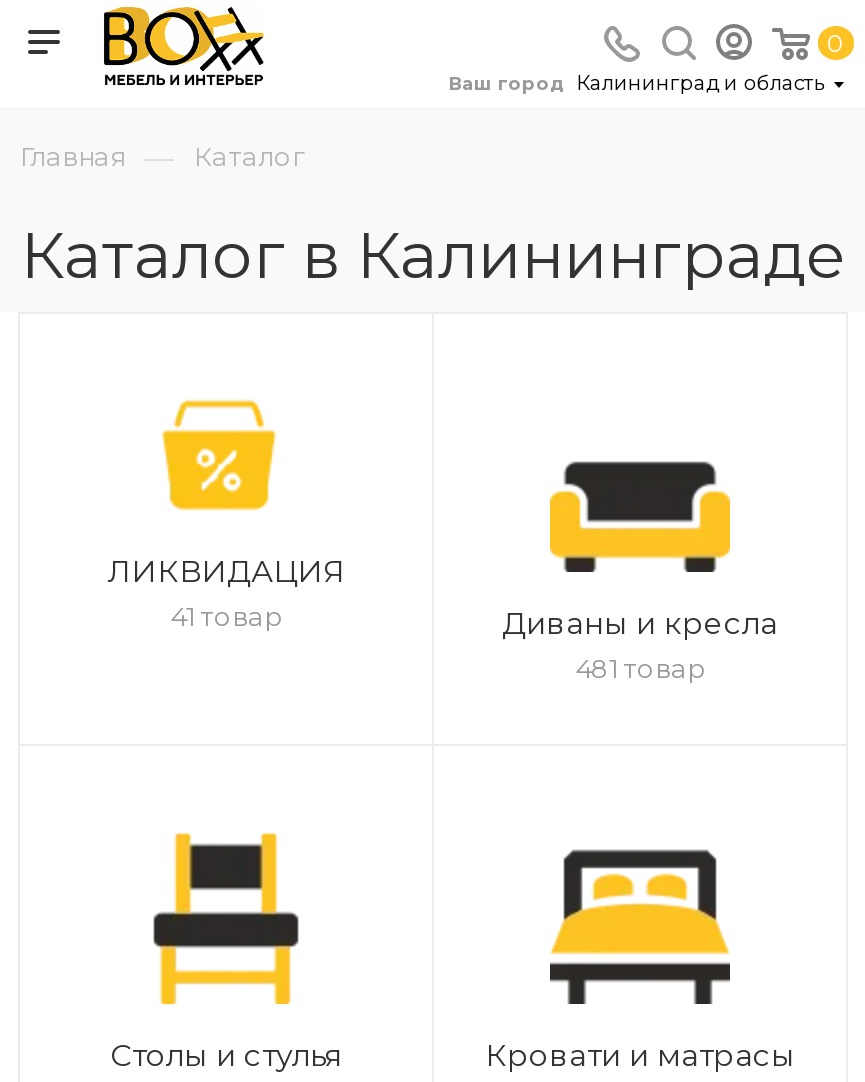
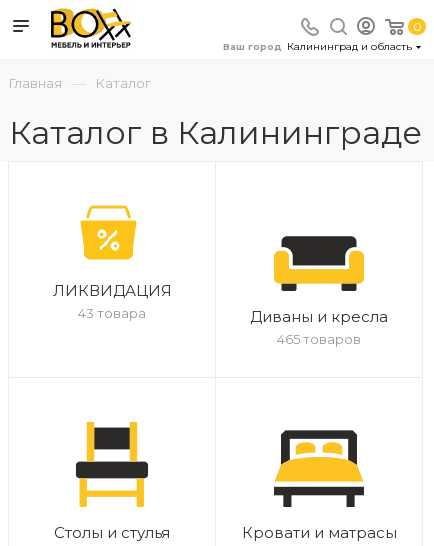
[170,600,282,632] 41 товар -> [78,305,146,321] 43 товара
[575,652,705,684] 481 товар -> [277,331,361,347] 465 товаров

